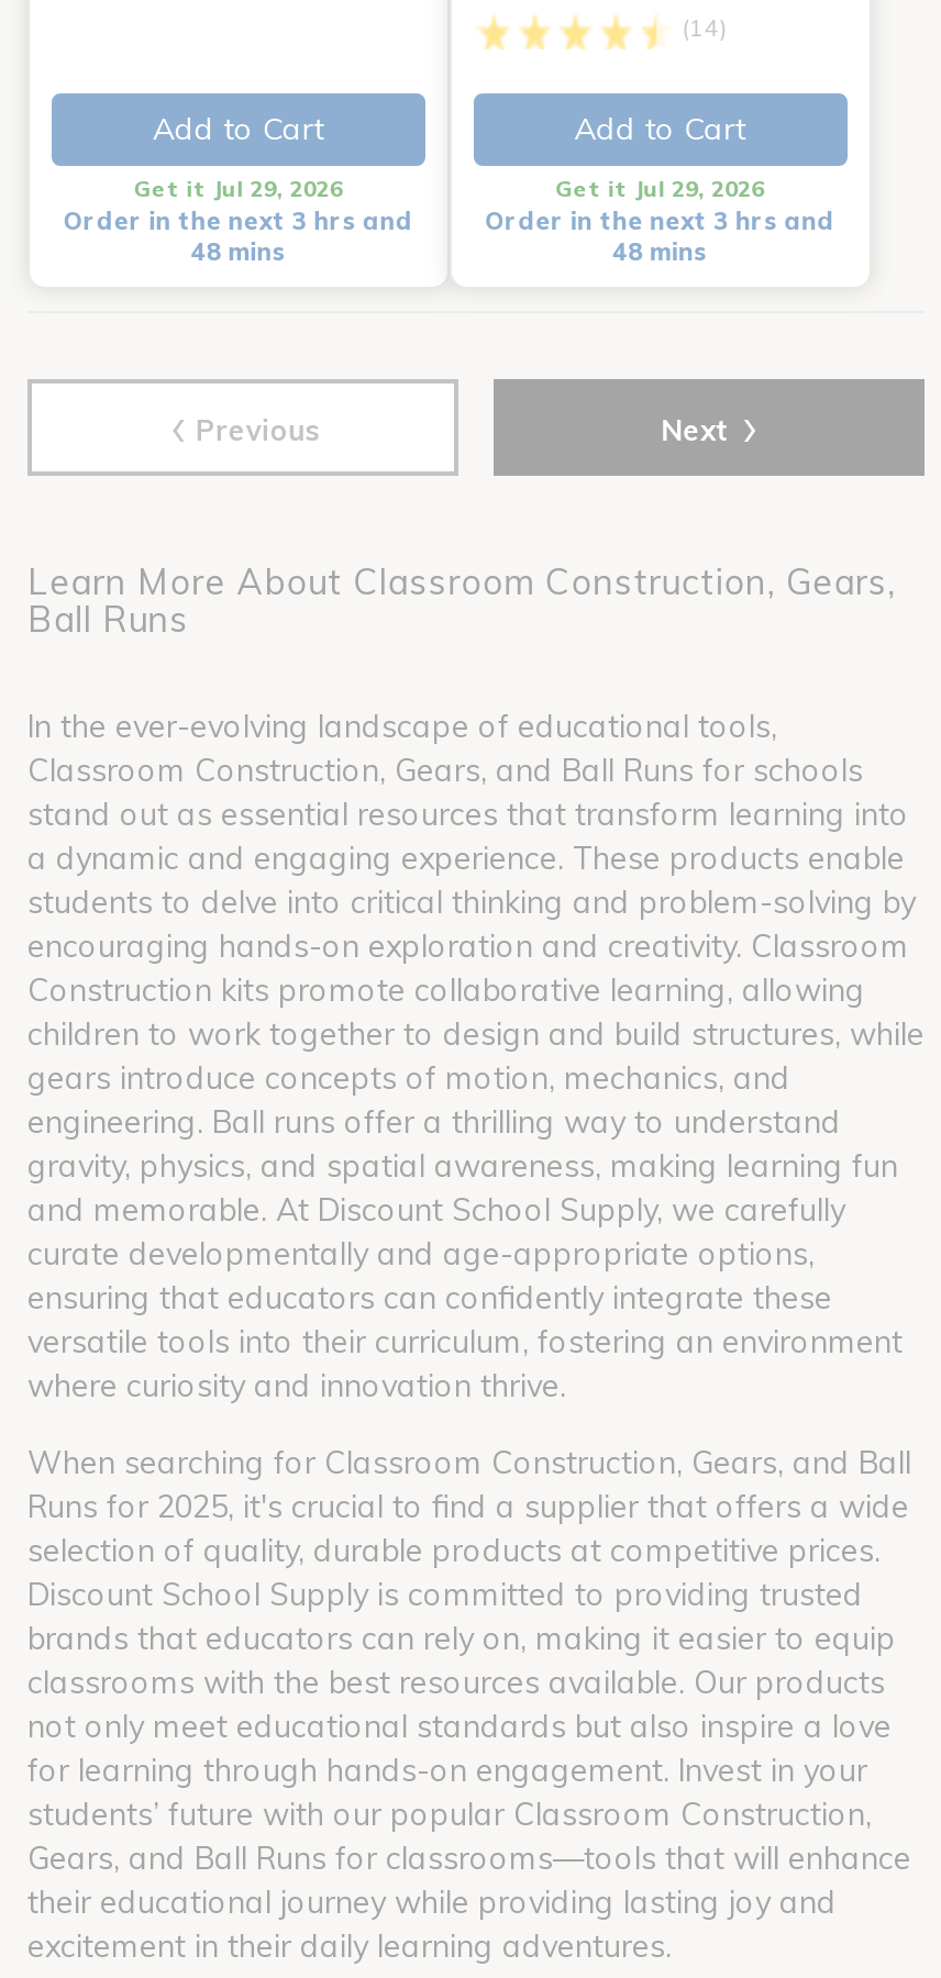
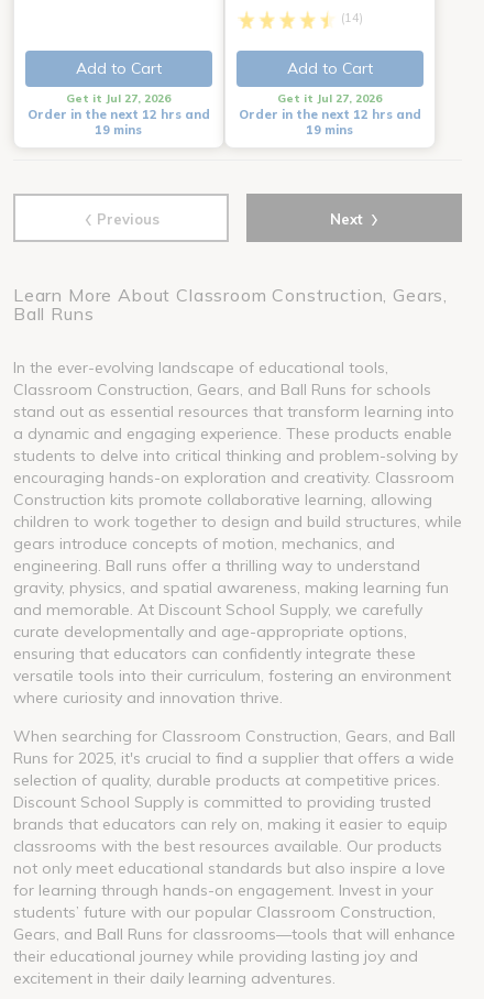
[134,175,343,204] Get it Jul 29, 2026 -> [66,92,171,106] Get it Jul 27, 2026
[555,175,764,204] Get it Jul 29, 2026 -> [277,92,382,106] Get it Jul 27, 2026
[64,206,413,237] Order in the next 3 hrs and -> [27,107,210,122] Order in the next 12 hrs and
[485,206,835,237] Order in the next 3 hrs and -> [238,107,421,122] Order in the next 12 hrs and
[191,237,286,267] 48 mins -> [95,122,142,138] 19 mins
[613,237,707,267] 48 mins -> [306,122,353,138] 19 mins

